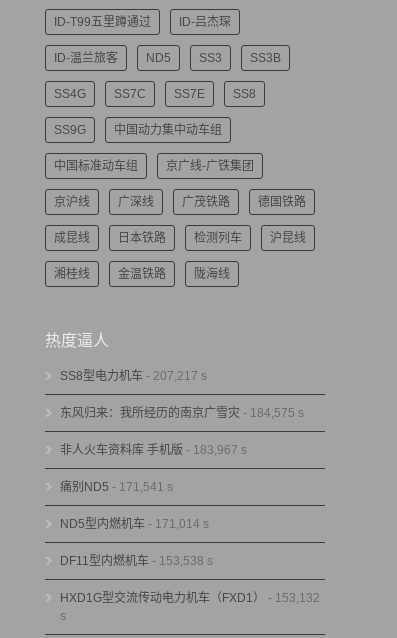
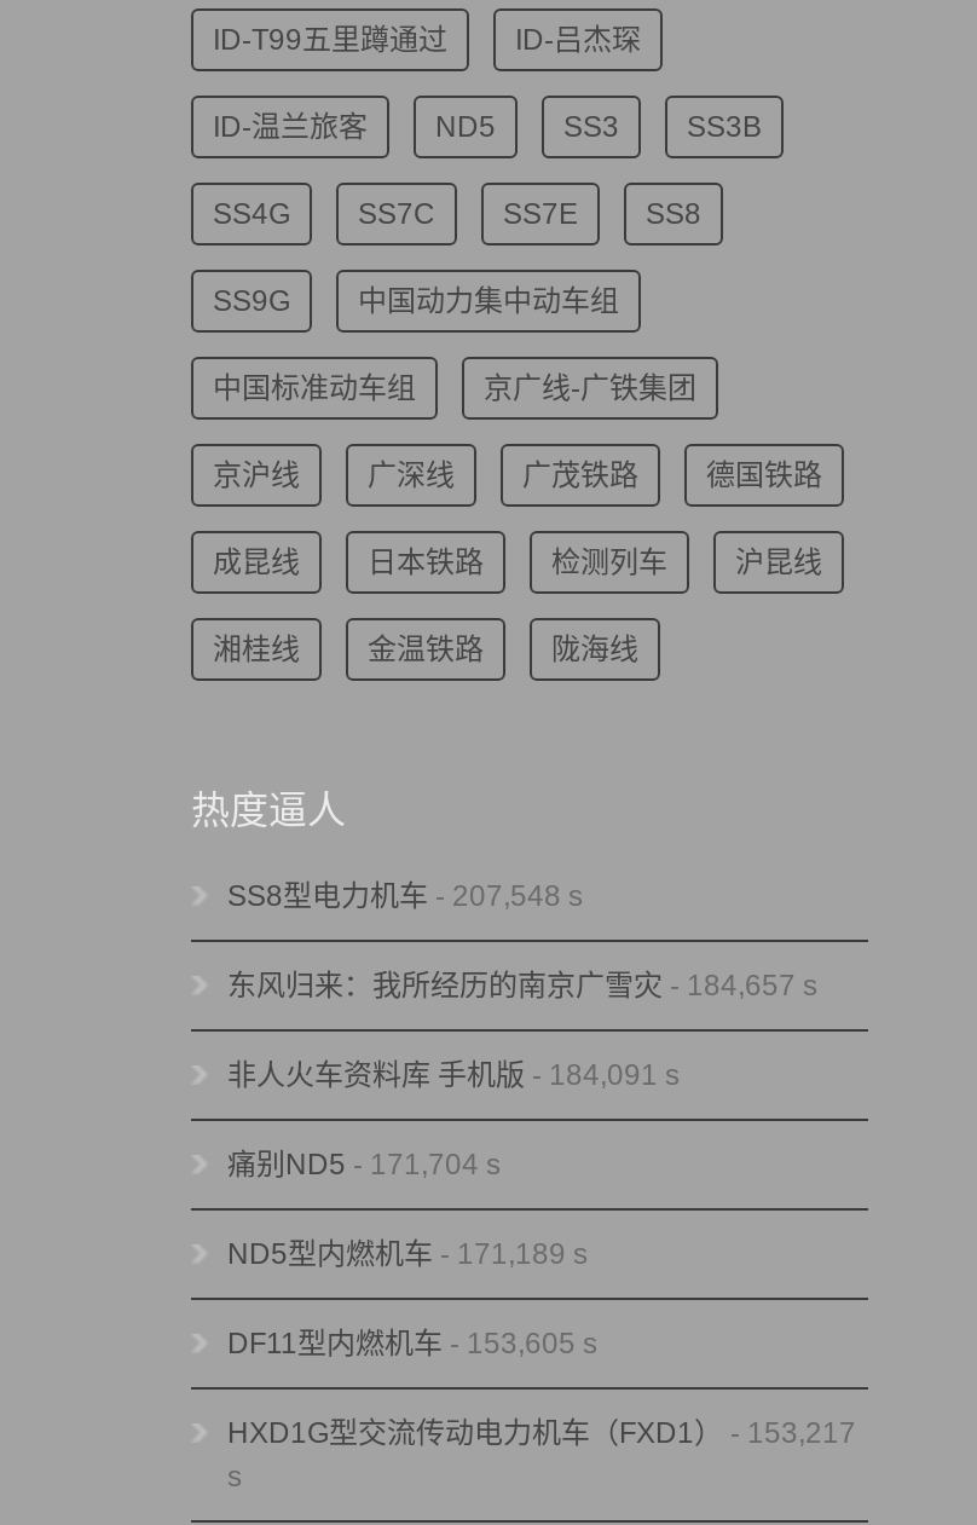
[60,369,207,383] SS8型电力机车- 207,217 s -> [227,878,583,912] SS8型电力机车- 207,548 s
[60,406,304,420] 东风归来：我所经历的南京广雪灾- 184,575 s -> [227,968,817,1002] 东风归来：我所经历的南京广雪灾- 184,657 s
[60,443,247,457] 非人火车资料库 手机版- 183,967 s -> [227,1057,680,1091] 非人火车资料库 手机版- 184,091 s
[60,480,173,494] 痛别ND5 - 171,541 s -> [227,1147,501,1181] 痛别ND5 - 171,704 s
[60,517,209,531] ND5型内燃机车- 171,014 s -> [227,1236,588,1270] ND5型内燃机车- 171,189 s
[60,554,213,568] DF11型内燃机车- 153,538 s -> [227,1326,597,1360] DF11型内燃机车- 153,605 s
[60,591,320,605] HXD1G型交流传动电力机车（FXD1）- 153,132 -> [227,1415,856,1449] HXD1G型交流传动电力机车（FXD1）- 153,217

